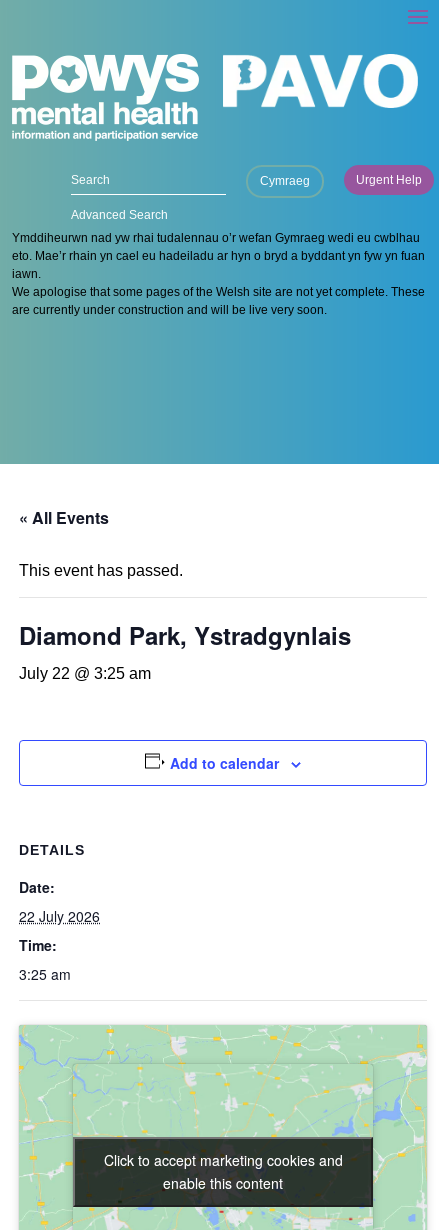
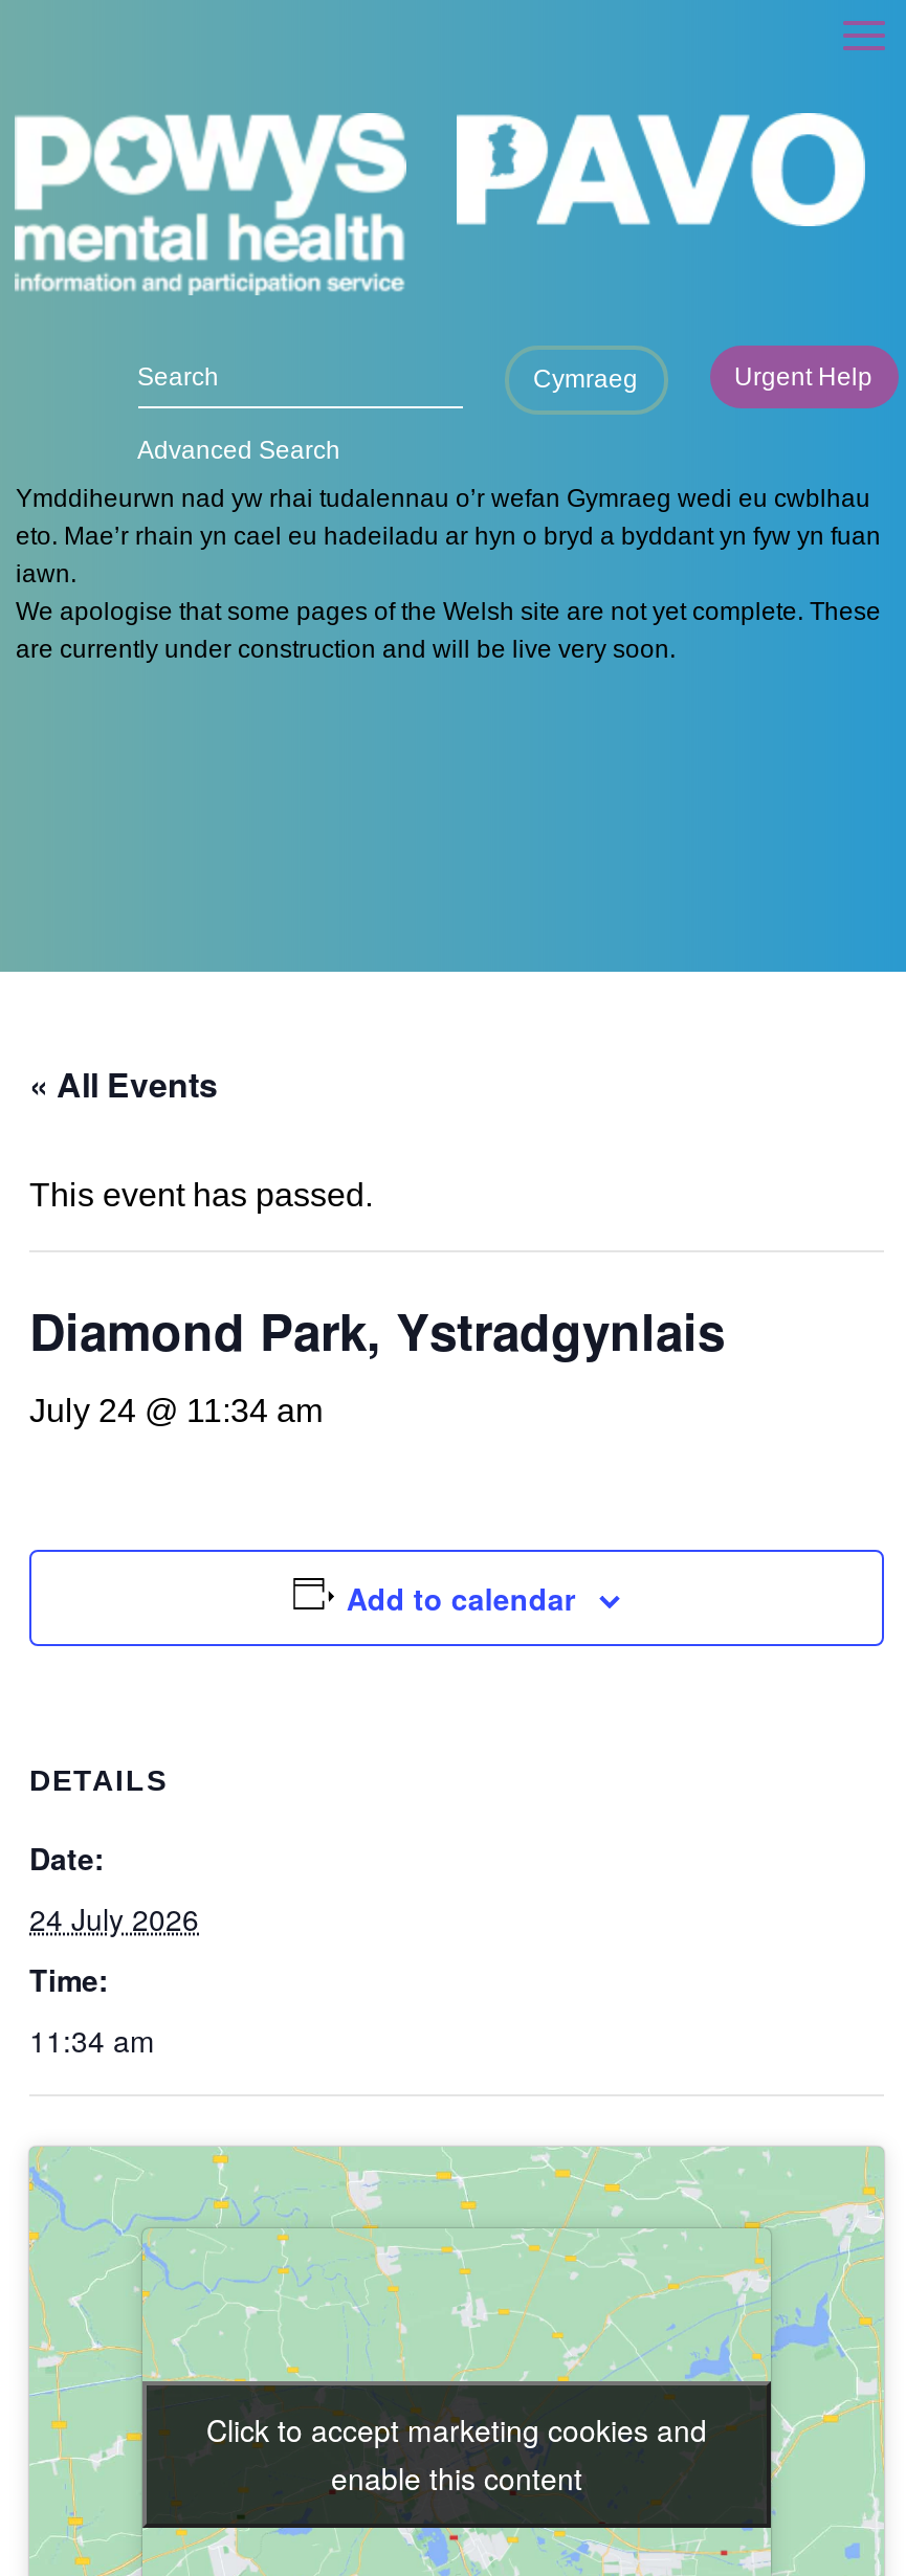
[19,665,151,682] July 22 @ 3:25 am -> [29,1393,323,1429] July 24 @ 11:34 am
[19,906,100,926] 22 July 2026 -> [29,1898,199,1940] 24 July 2026
[19,964,71,984] 3:25 am -> [29,2019,155,2061] 11:34 am

